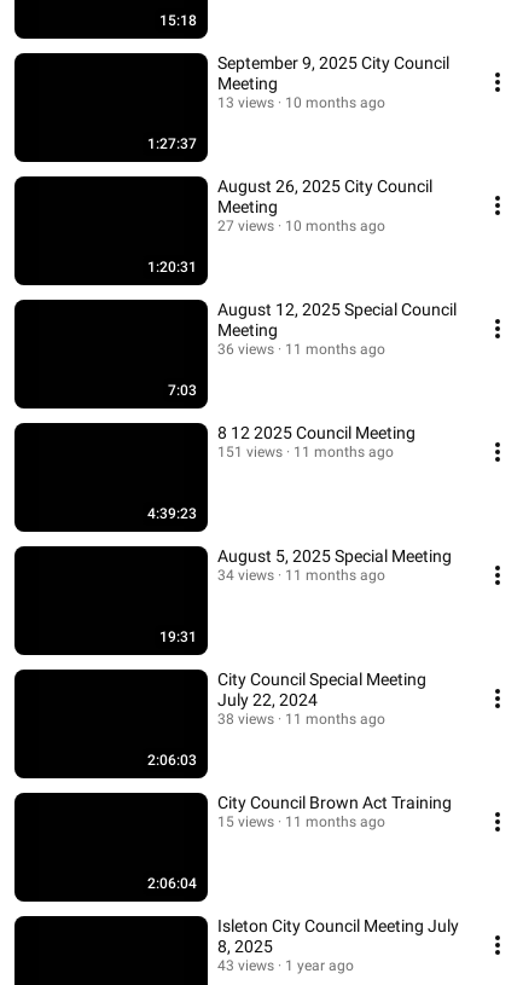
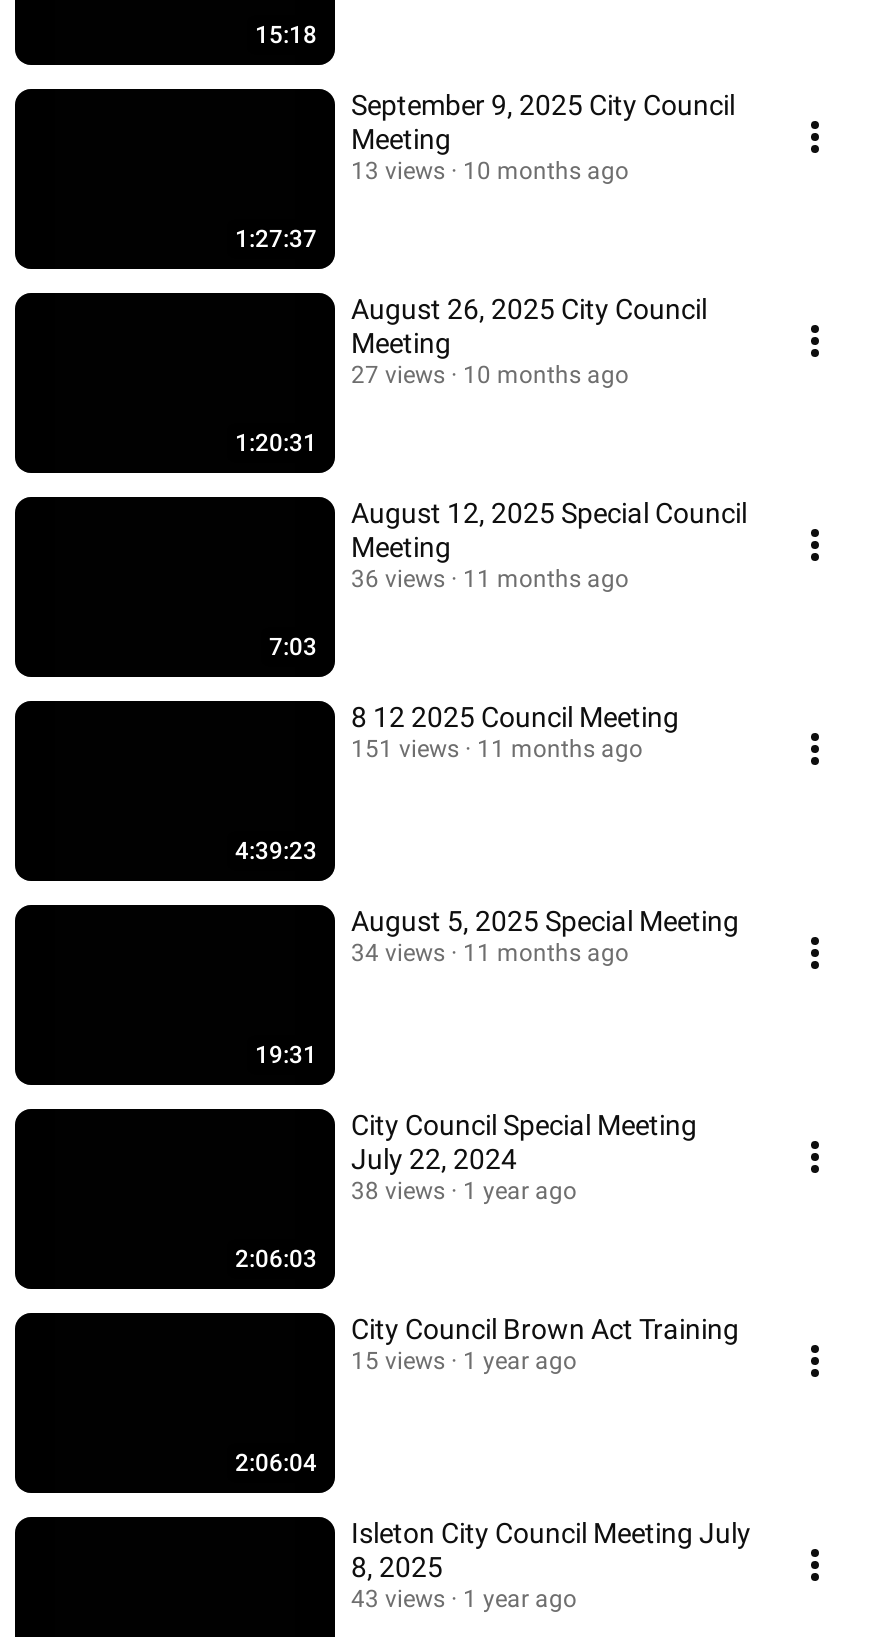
[217,711,385,728] 38 views 11 months ago -> [351,1177,577,1205] 38 views 1 year ago
[217,813,385,830] 15 views 11 months ago -> [351,1347,577,1375] 15 views 1 year ago

